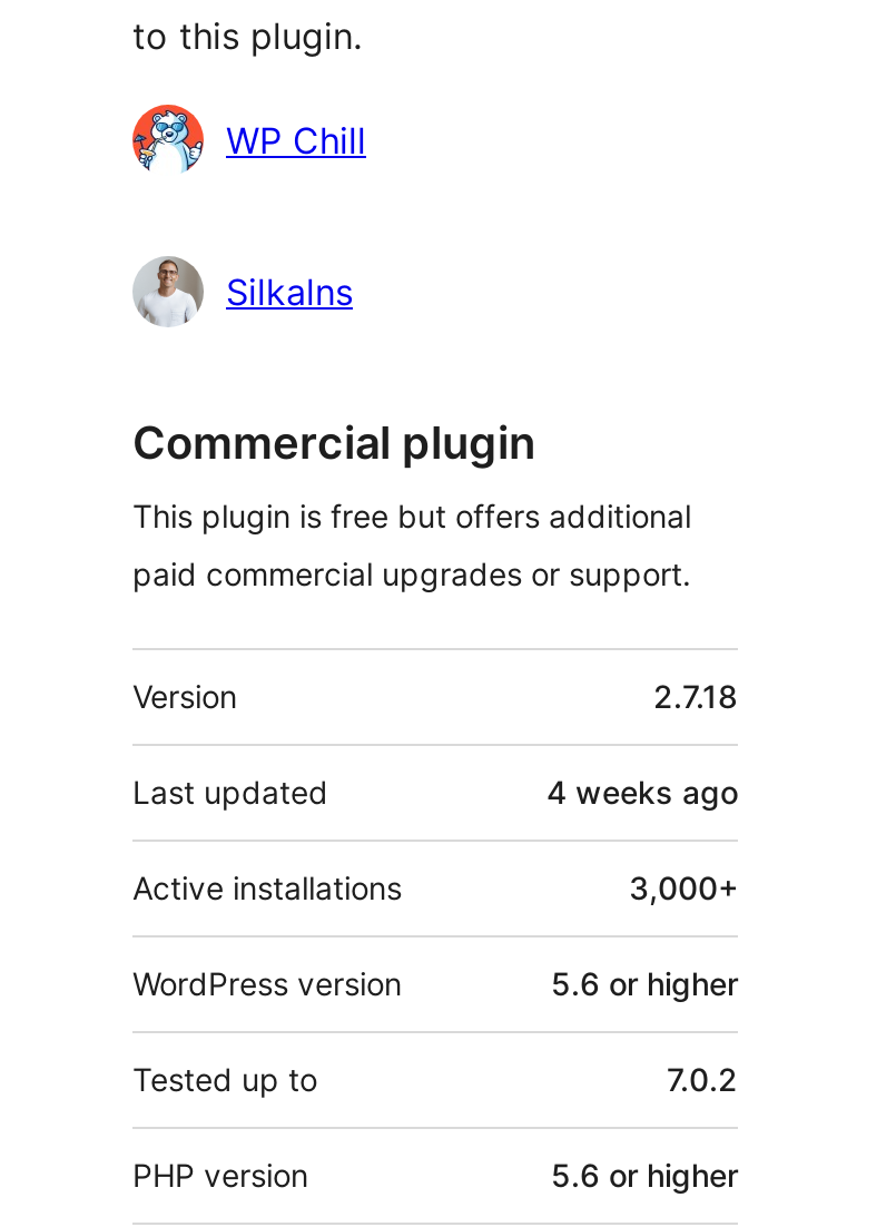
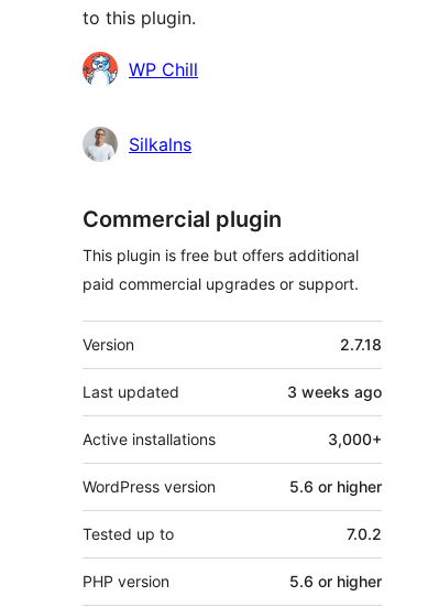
[547,774,738,811] 4 weeks ago -> [287,383,382,401] 3 weeks ago

